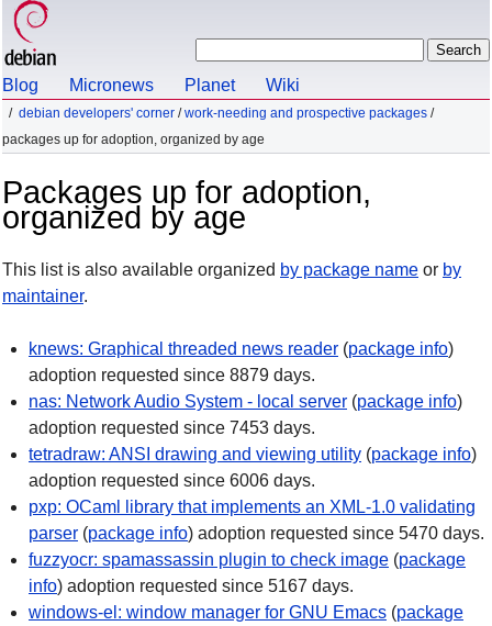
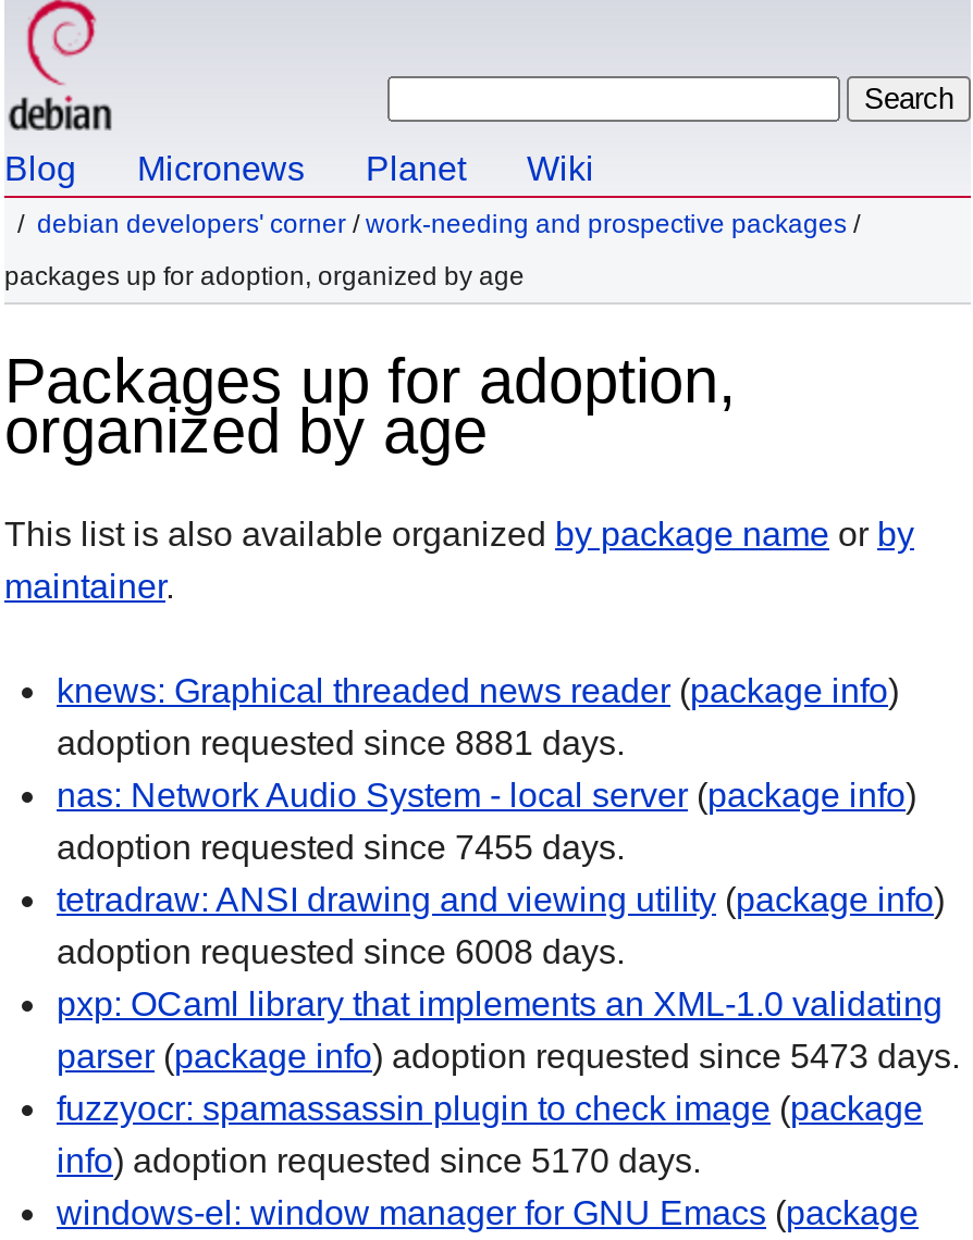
[29,366,315,384] adoption requested since 8879 days. -> [57,724,625,761] adoption requested since 8881 days.
[29,418,315,437] adoption requested since 7453 days. -> [57,829,625,866] adoption requested since 7455 days.
[29,471,315,490] adoption requested since 6006 days. -> [57,933,625,970] adoption requested since 6008 days.
[29,524,484,543] parser (package info) adoption requested since 5470 days. -> [57,1038,960,1075] parser (package info) adoption requested since 5473 days.
[29,577,354,595] info) adoption requested since 5167 days. -> [57,1142,701,1179] info) adoption requested since 5170 days.

